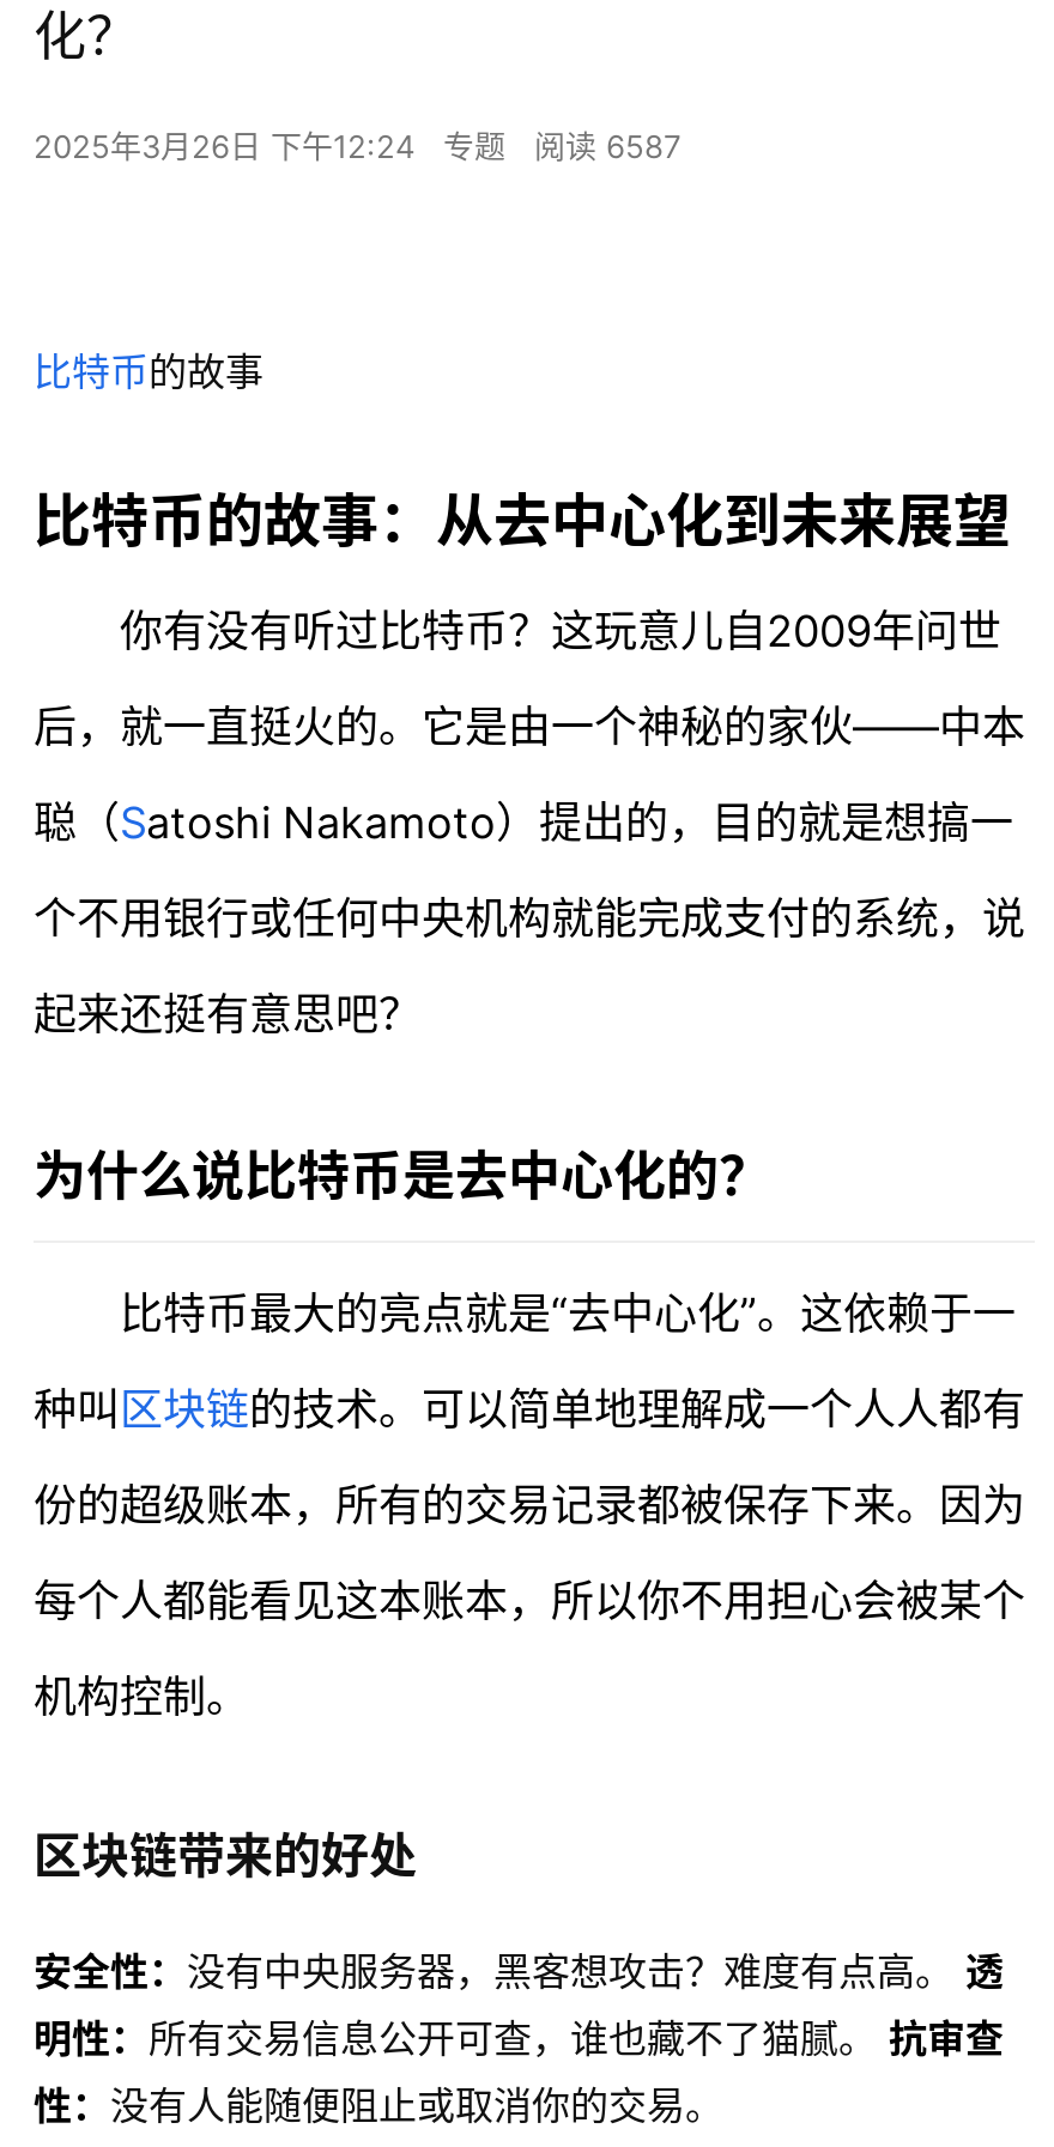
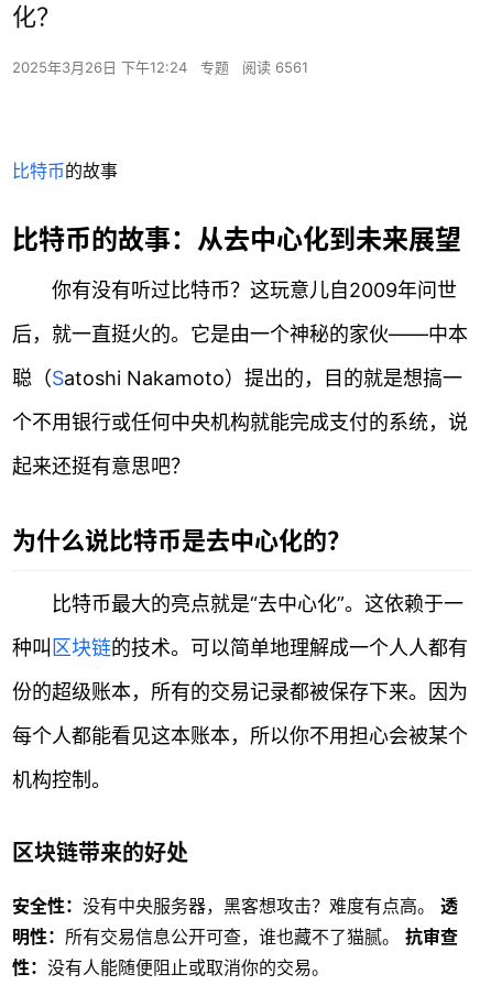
[34,127,680,166] 2025年3月26日 下午12:24 专题 阅读 6587 -> [12,59,308,76] 2025年3月26日 下午12:24 专题 阅读 6561

